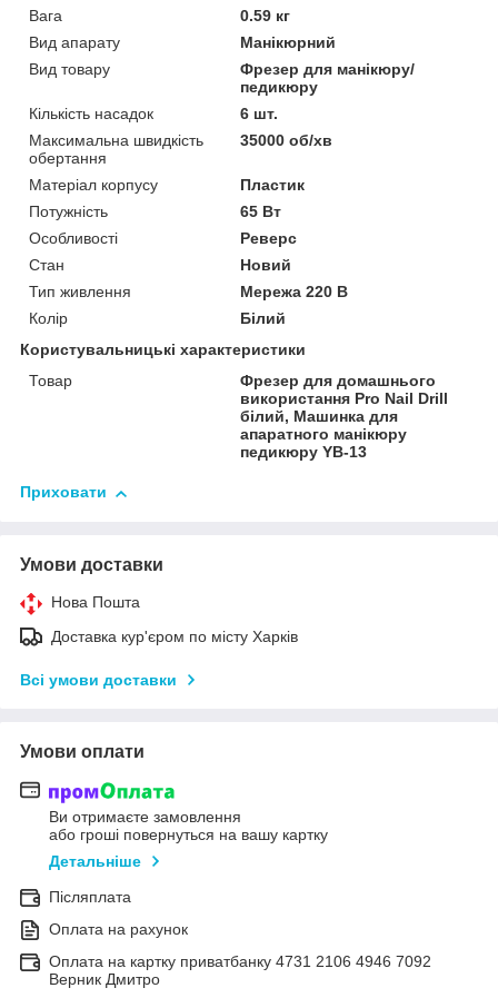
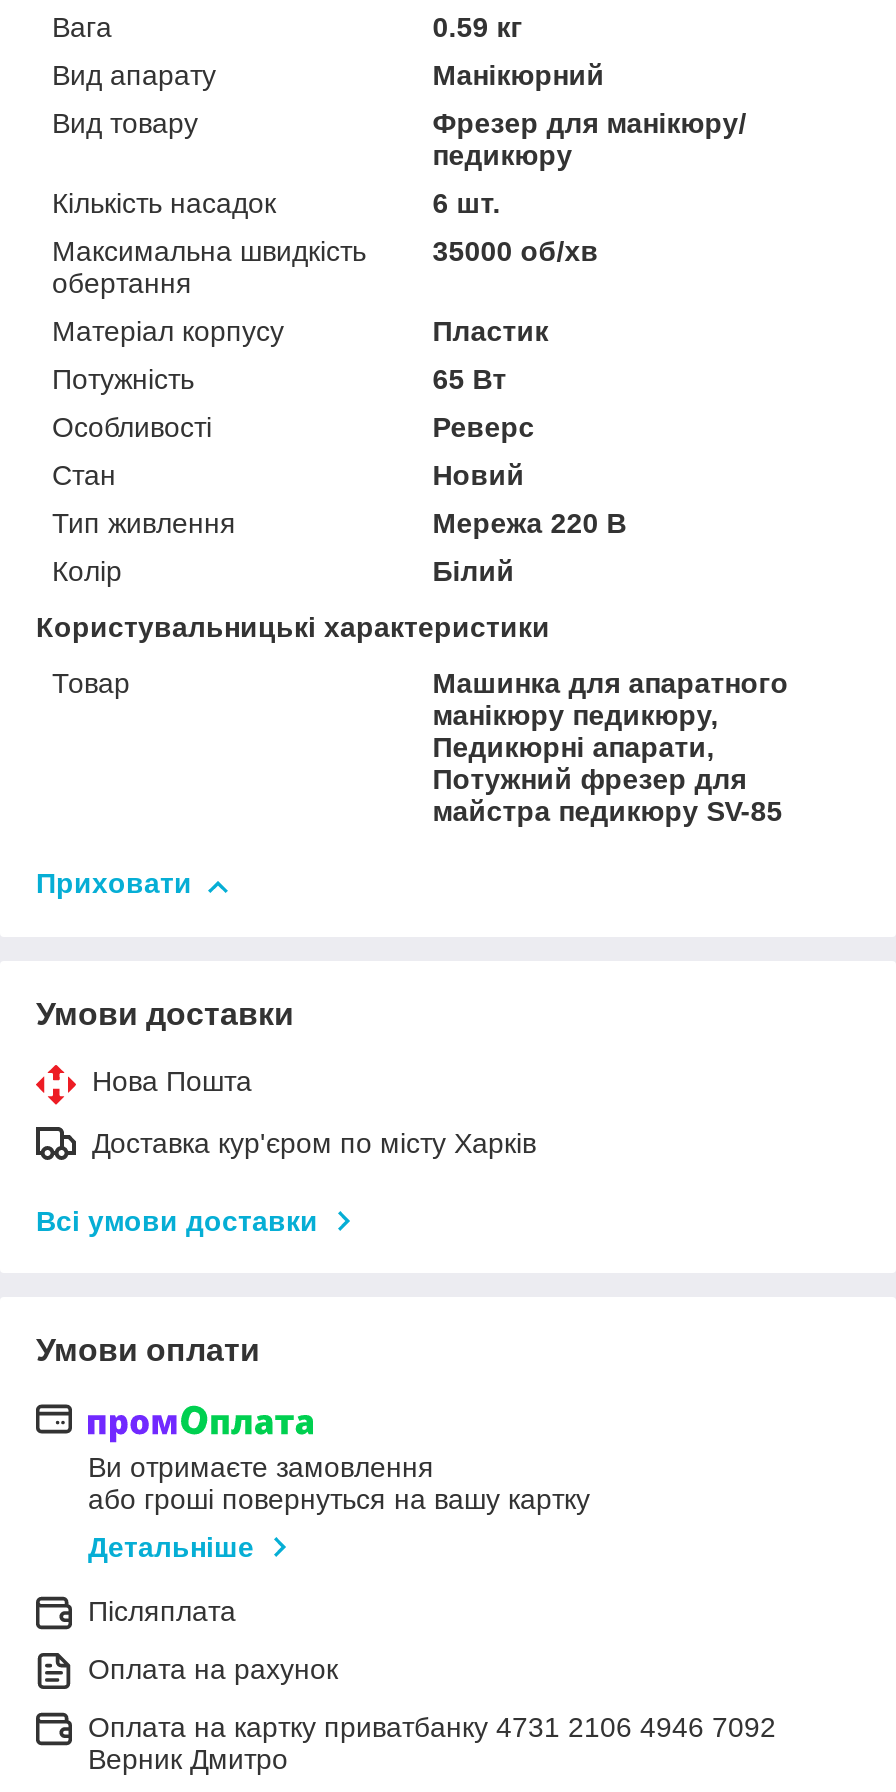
[240,372,448,461] Фрезер для домашнього | використання Pro Nail Drill | білий, Машинка для | апаратного манікюру | педикюру YB-13 -> [432,668,788,828] Машинка для апаратного | манікюру педикюру, | Педикюрні апарати, | Потужний фрезер для | майстра педикюру SV-85

